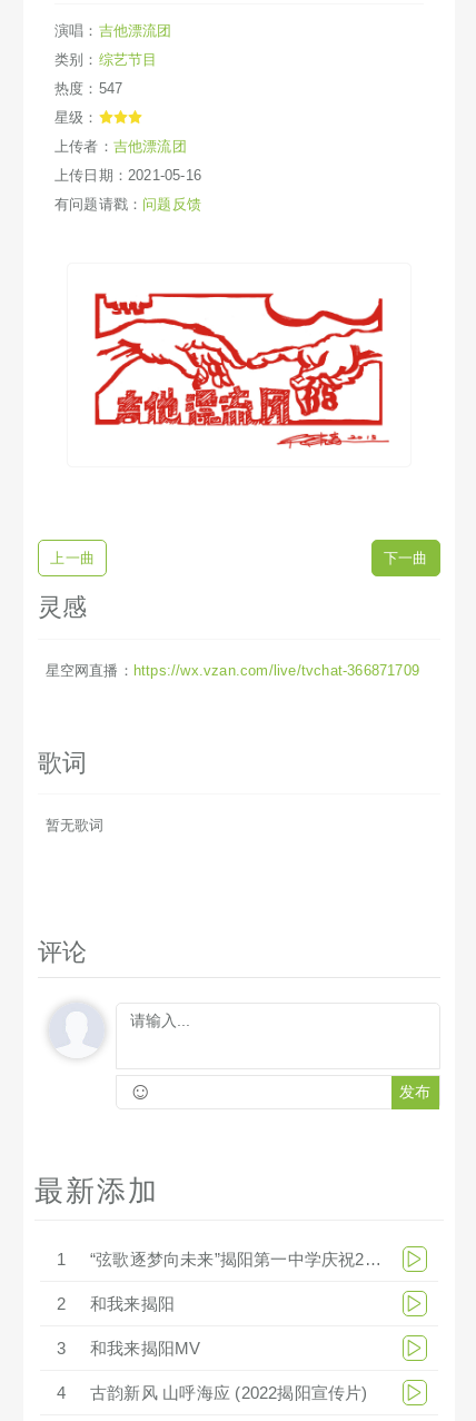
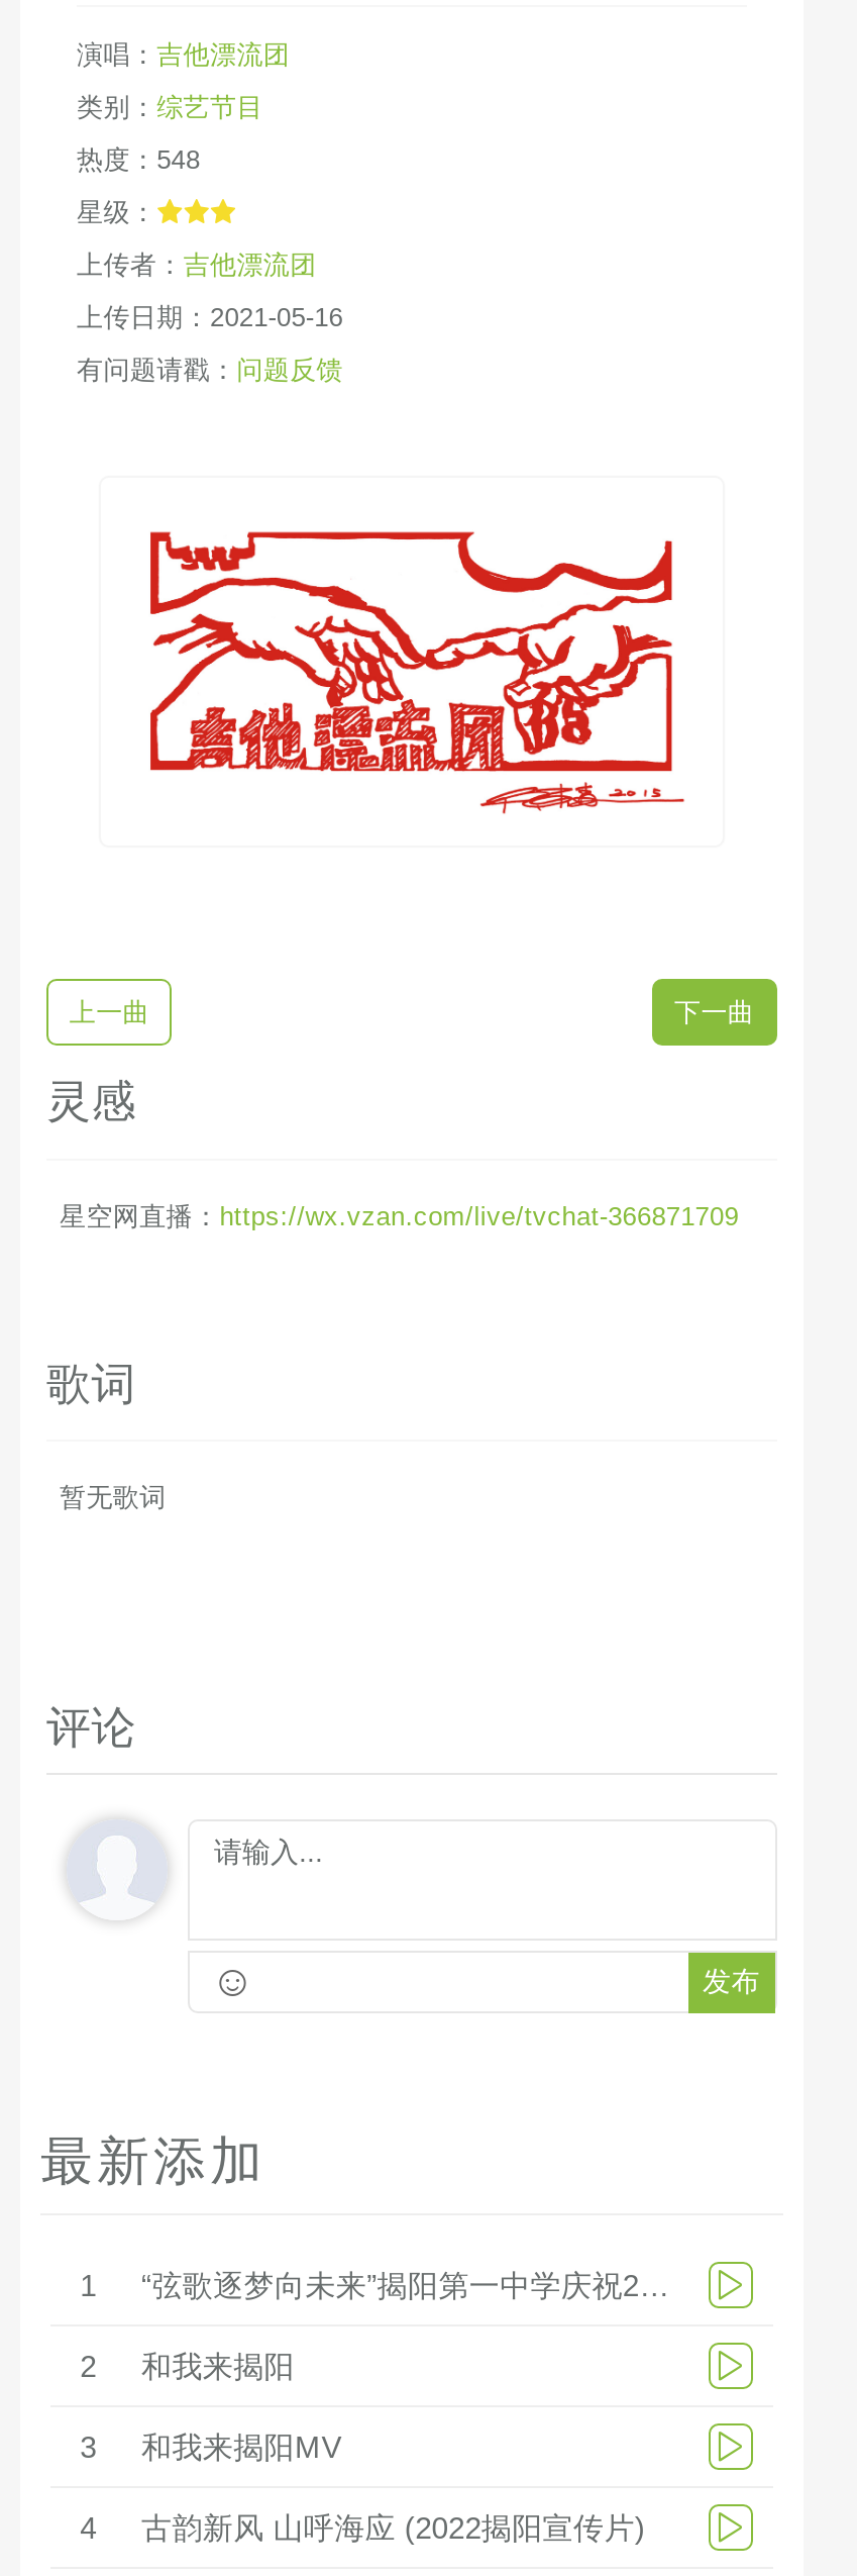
[54,80,123,96] 热度：547 -> [77,144,200,174] 热度：548

